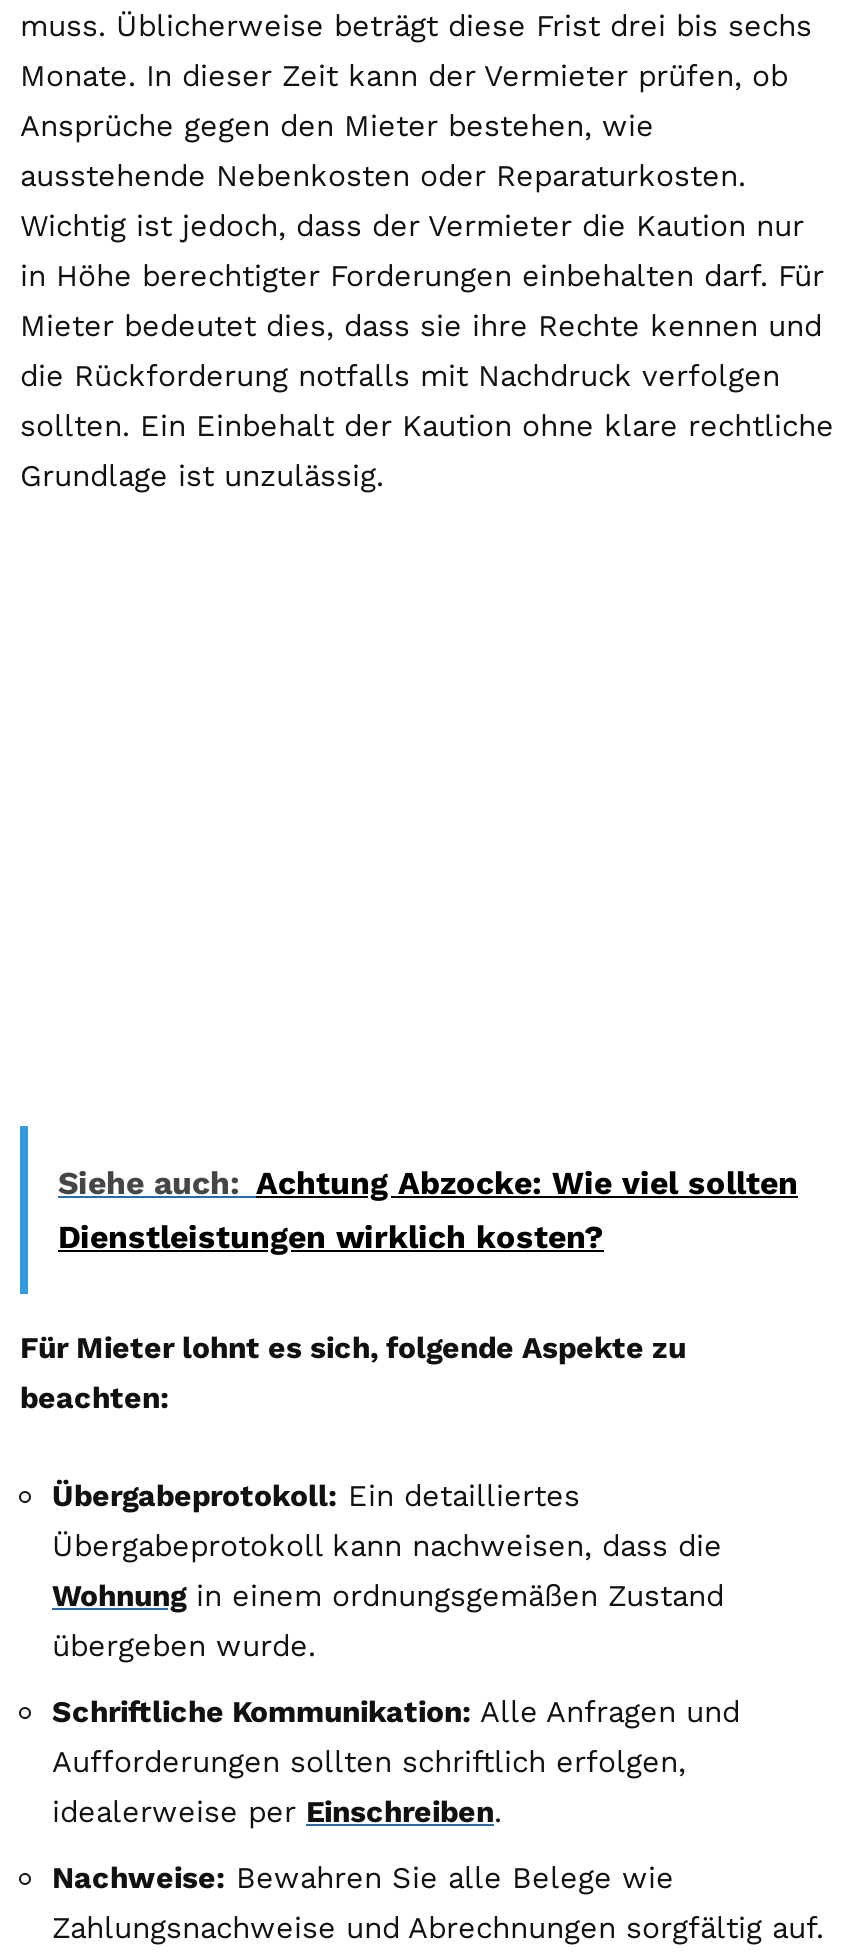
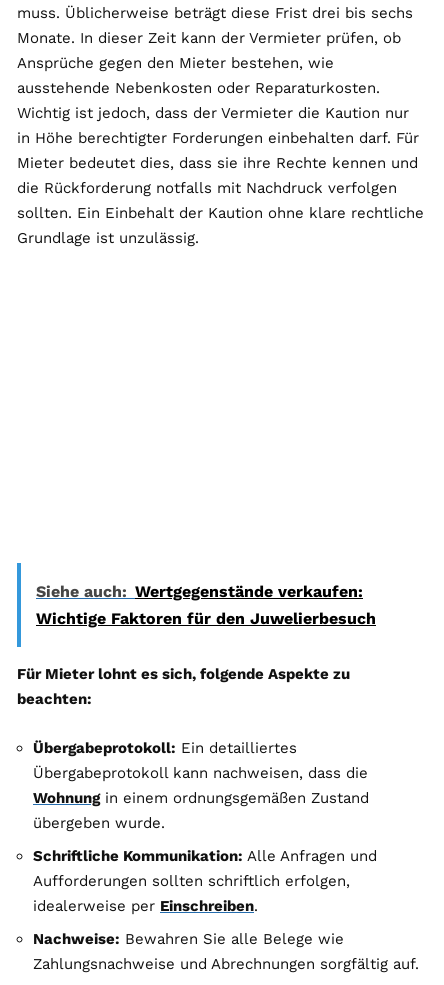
[58,1165,798,1257] Siehe auch: Achtung Abzocke: Wie viel sollten | Dienstleistungen wirklich kosten? -> [36,582,376,628] Siehe auch: Wertgegenstände verkaufen: | Wichtige Faktoren für den Juwelierbesuch

